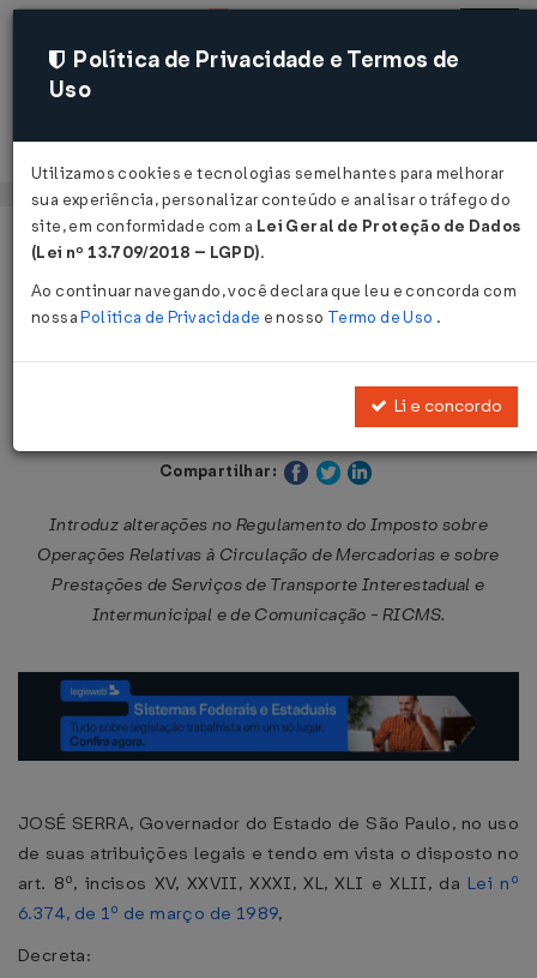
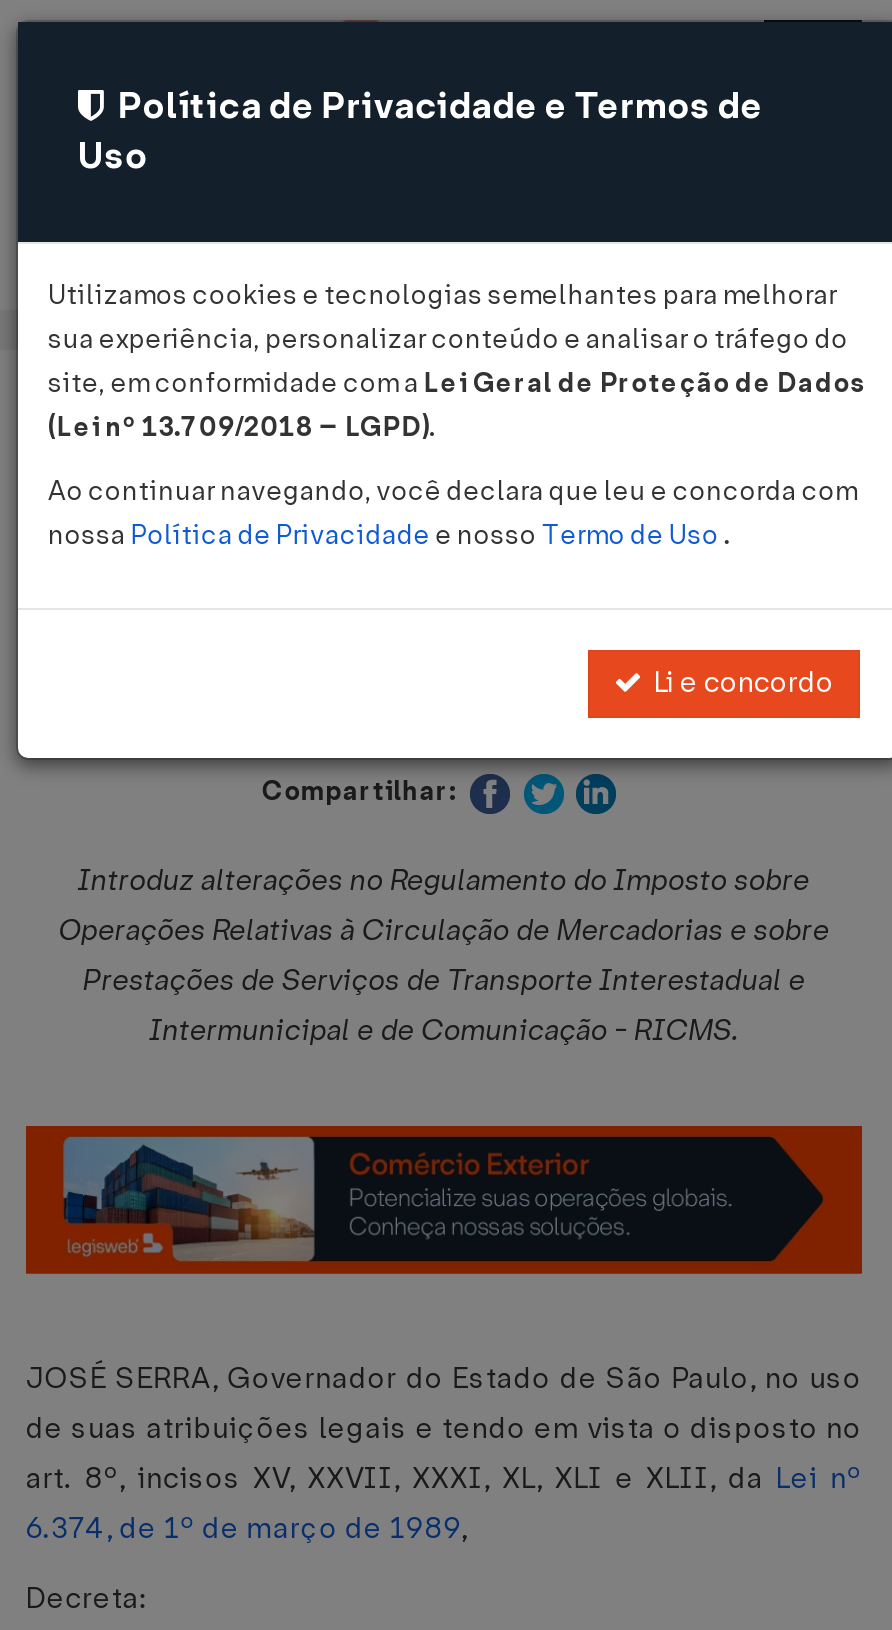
[17,671,520,762] [image] -> [24,1124,864,1274] [image]

